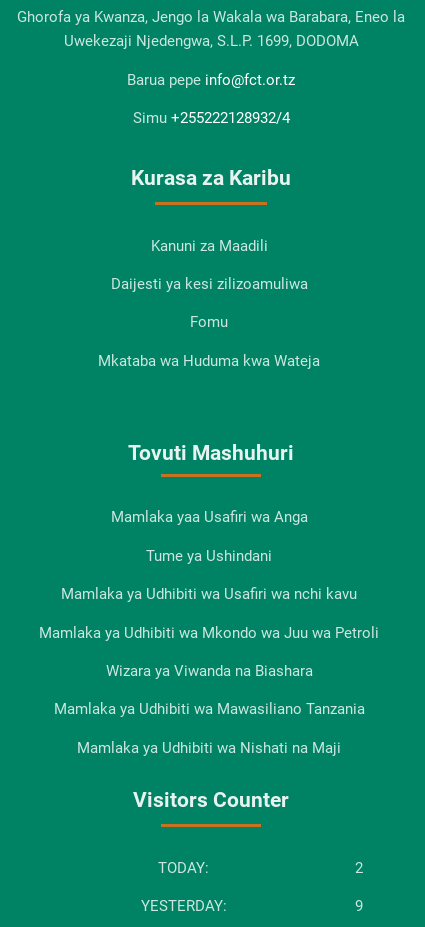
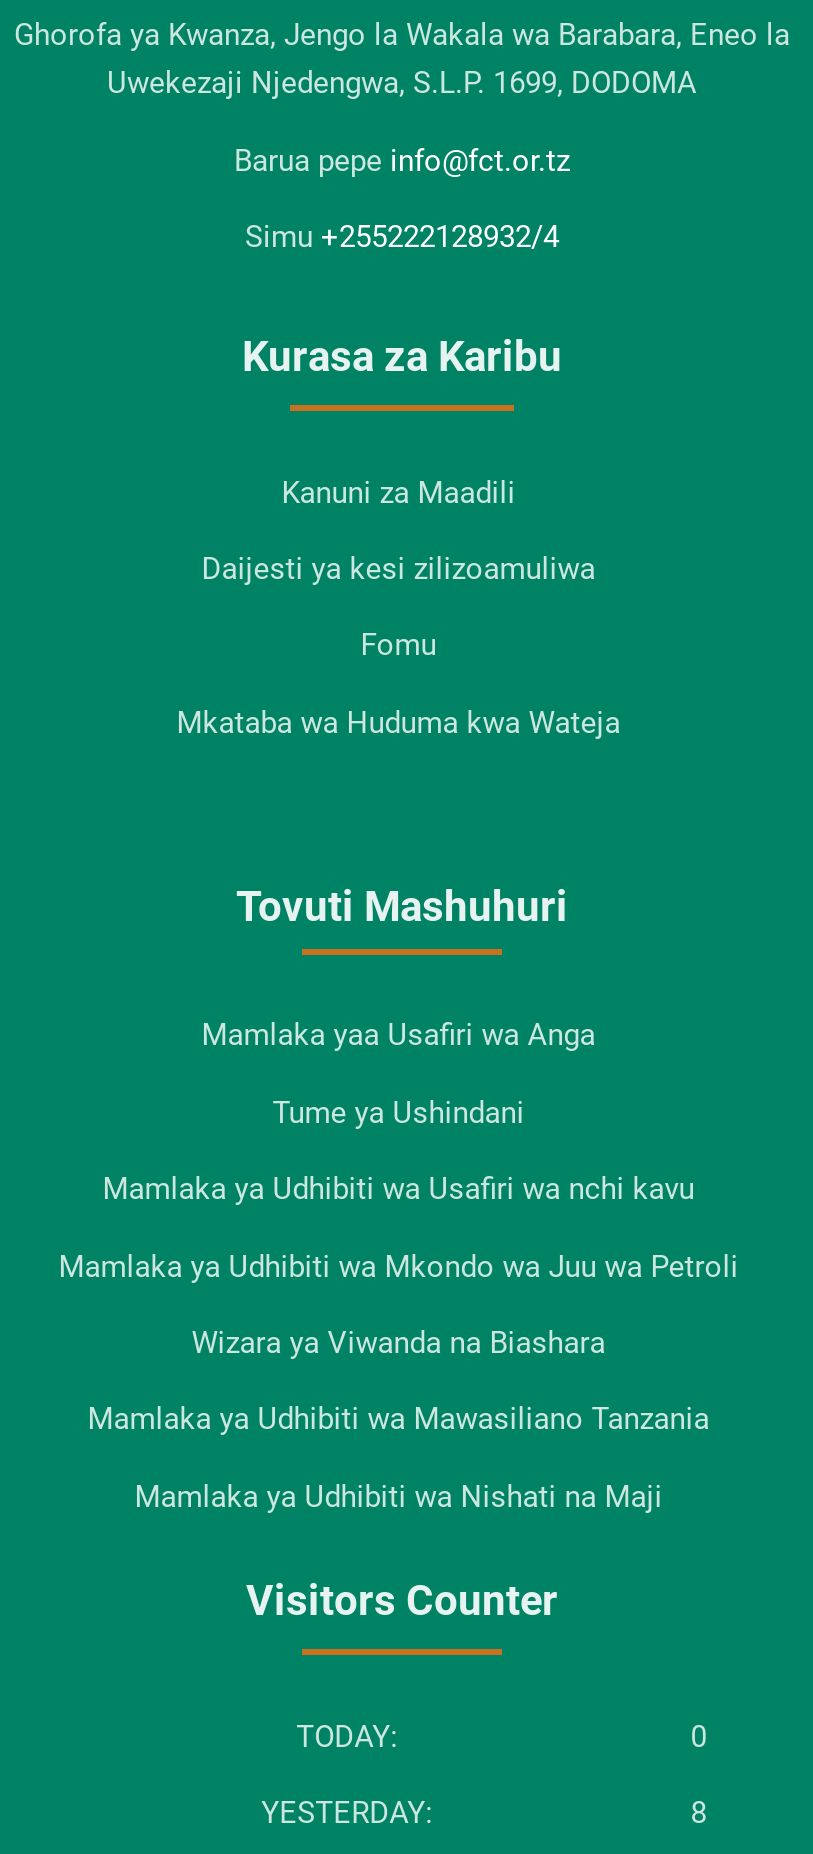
[355,859,363,877] 2 -> [690,1719,706,1755] 0
[355,897,363,915] 9 -> [690,1796,706,1832] 8

